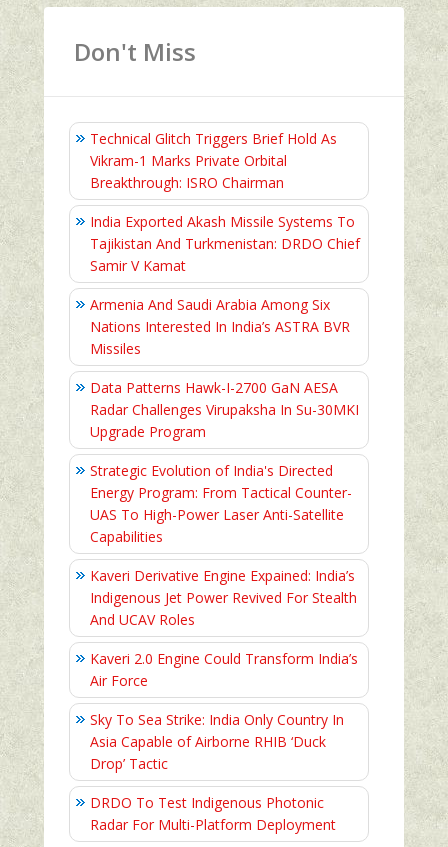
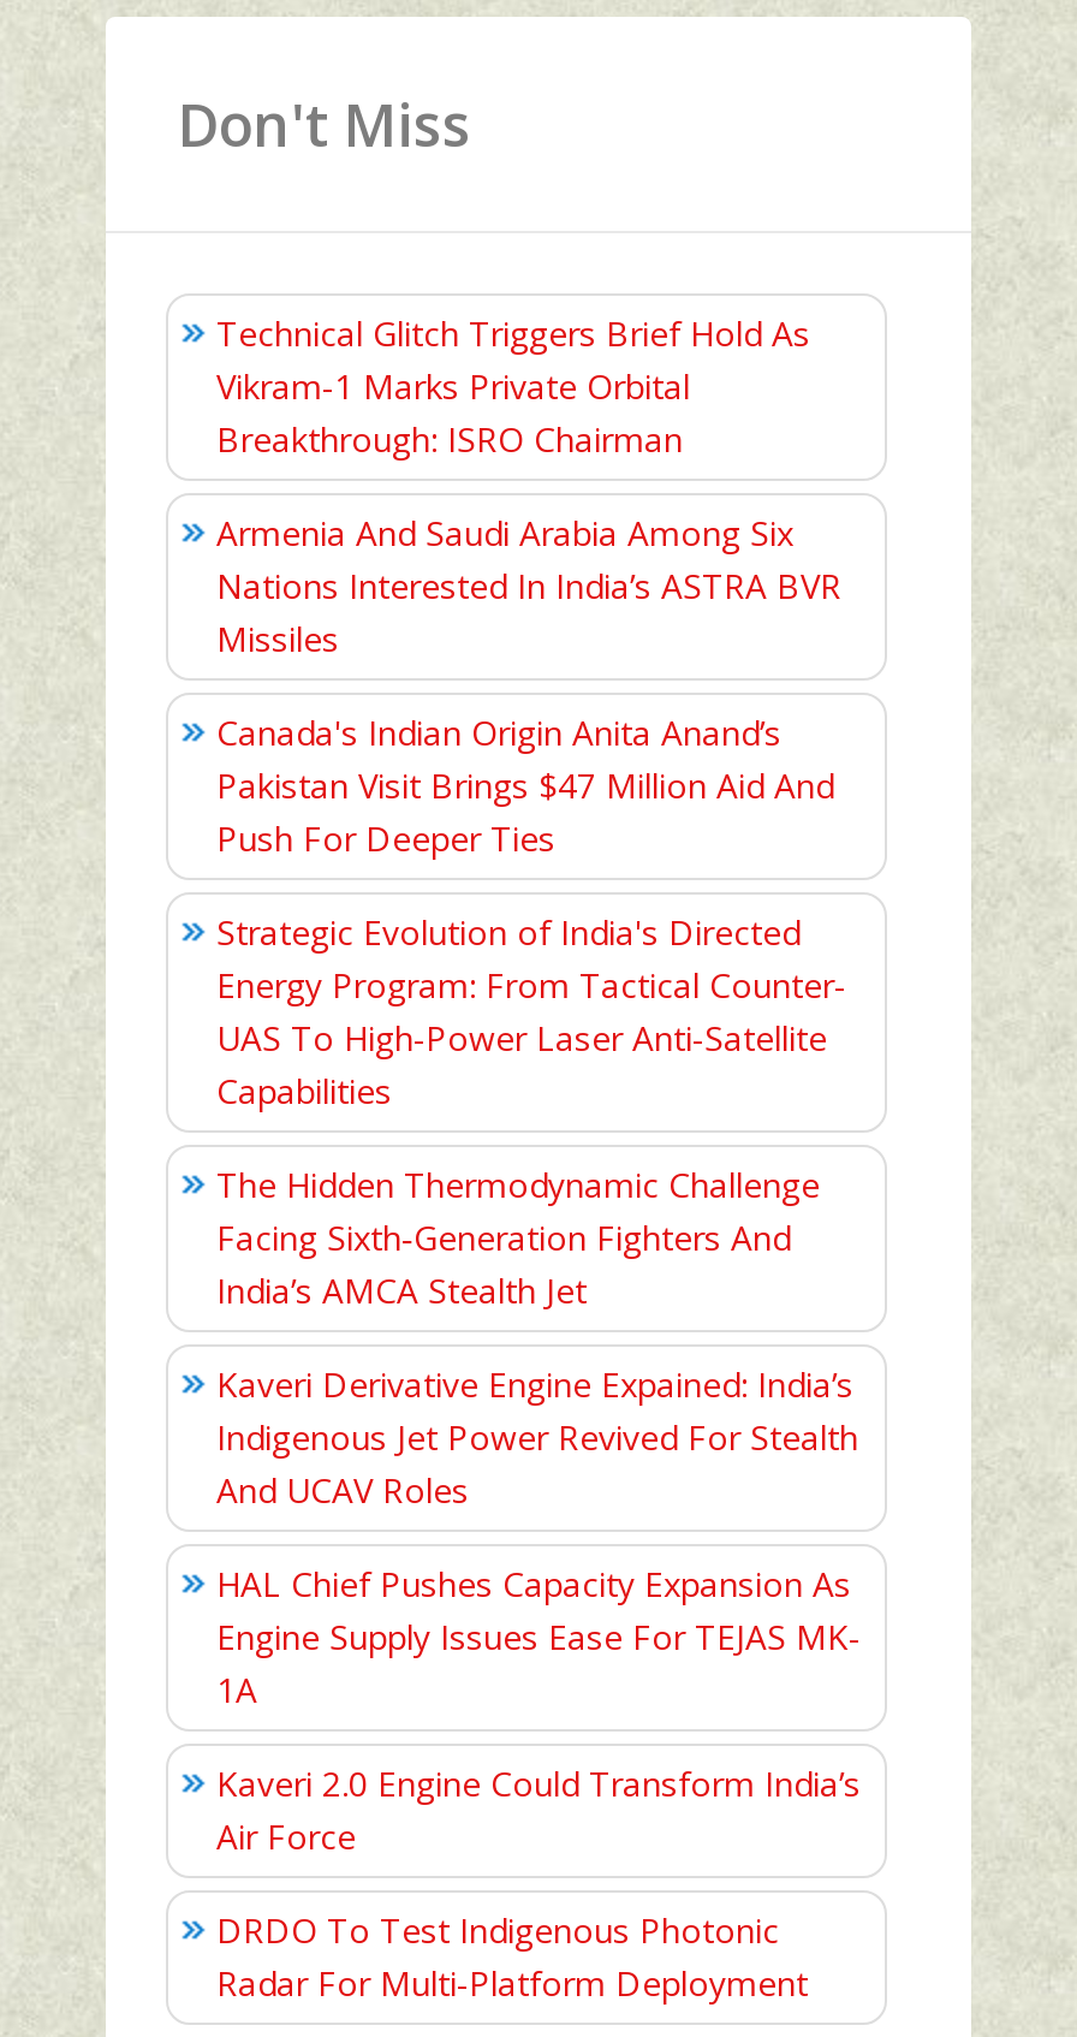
[90,212,360,275] India Exported Akash Missile Systems To | Tajikistan And Turkmenistan: DRDO Chief | Samir V Kamat -> none
moved [90,295,350,358] -> [216,510,841,662]: Armenia And Saudi Arabia Among Six | Nations Interested In India’s ASTRA BVR | Missiles
[90,378,359,441] Data Patterns Hawk-I-2700 GaN AESA | Radar Challenges Virupaksha In Su-30MKI | Upgrade Program -> [216,710,834,861] Canada's Indian Origin Anita Anand’s | Pakistan Visit Brings $47 Million Aid And | Push For Deeper Ties
moved [90,461,352,546] -> [216,910,846,1114]: Strategic Evolution of India's Directed | Energy Program: From Tactical Counter- | UAS To High-Power Laser Anti-Satellite | Capabilities
none -> [216,1162,820,1314] The Hidden Thermodynamic Challenge | Facing Sixth‑Generation Fighters And | India’s AMCA Stealth Jet
none -> [216,1561,861,1713] HAL Chief Pushes Capacity Expansion As | Engine Supply Issues Ease For TEJAS MK- | 1A
moved [90,649,358,690] -> [216,1761,861,1860]: Kaveri 2.0 Engine Could Transform India’s | Air Force
[90,710,344,773] Sky To Sea Strike: India Only Country In | Asia Capable of Airborne RHIB ‘Duck | Drop’ Tactic -> none

